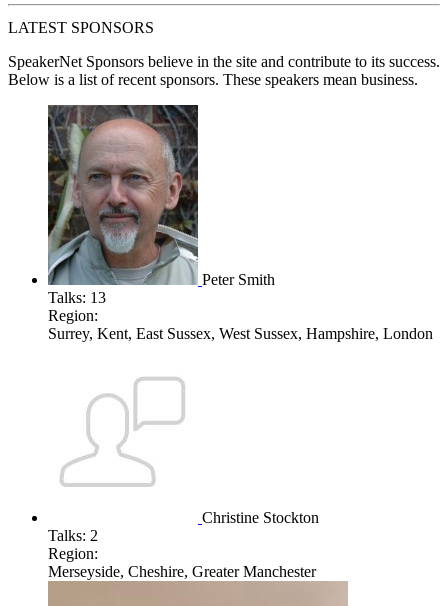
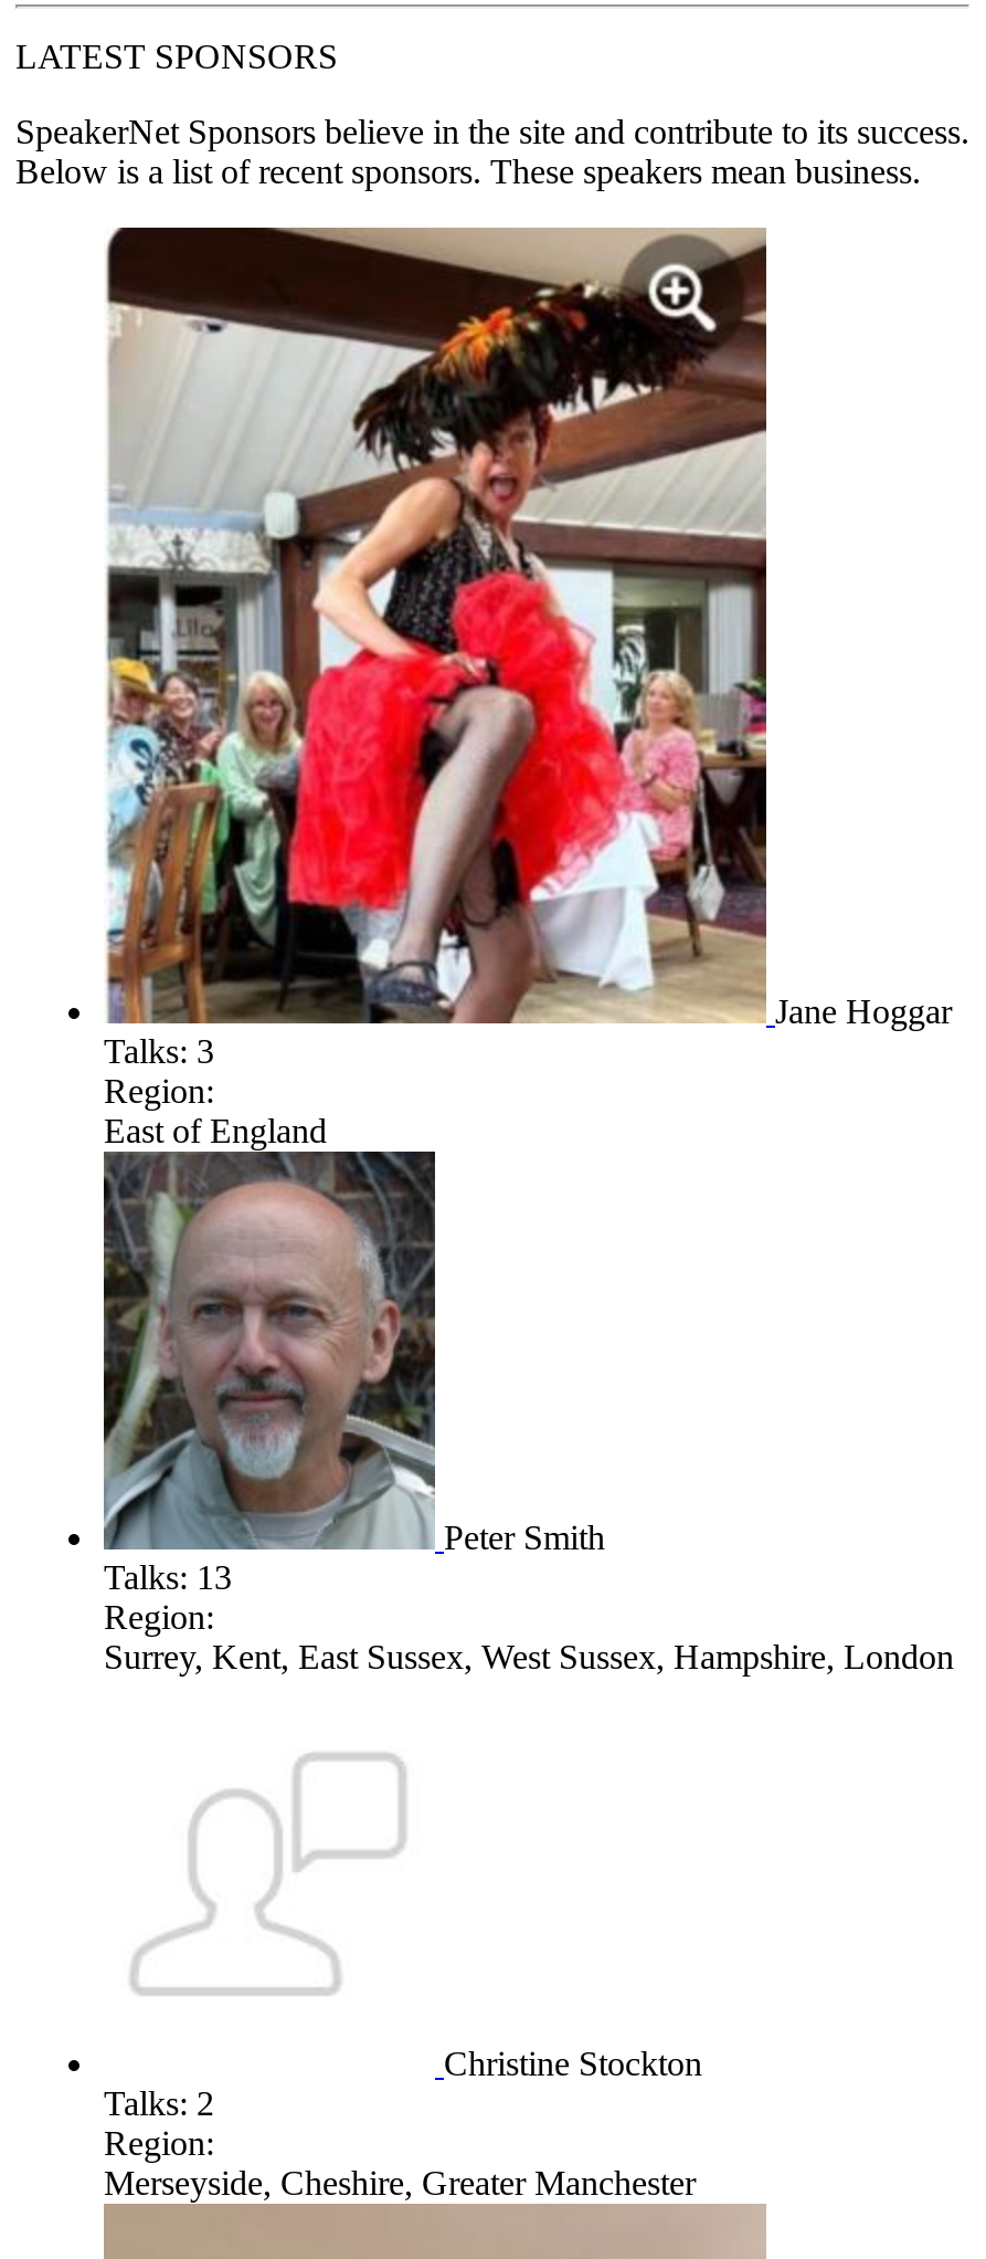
none -> [104,225,952,1150] [image] | Jane Hoggar | Talks: 3 | Region: | East of England

